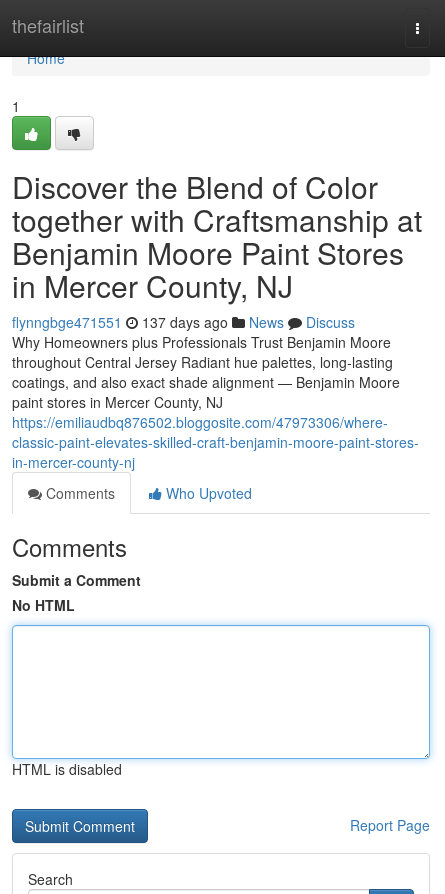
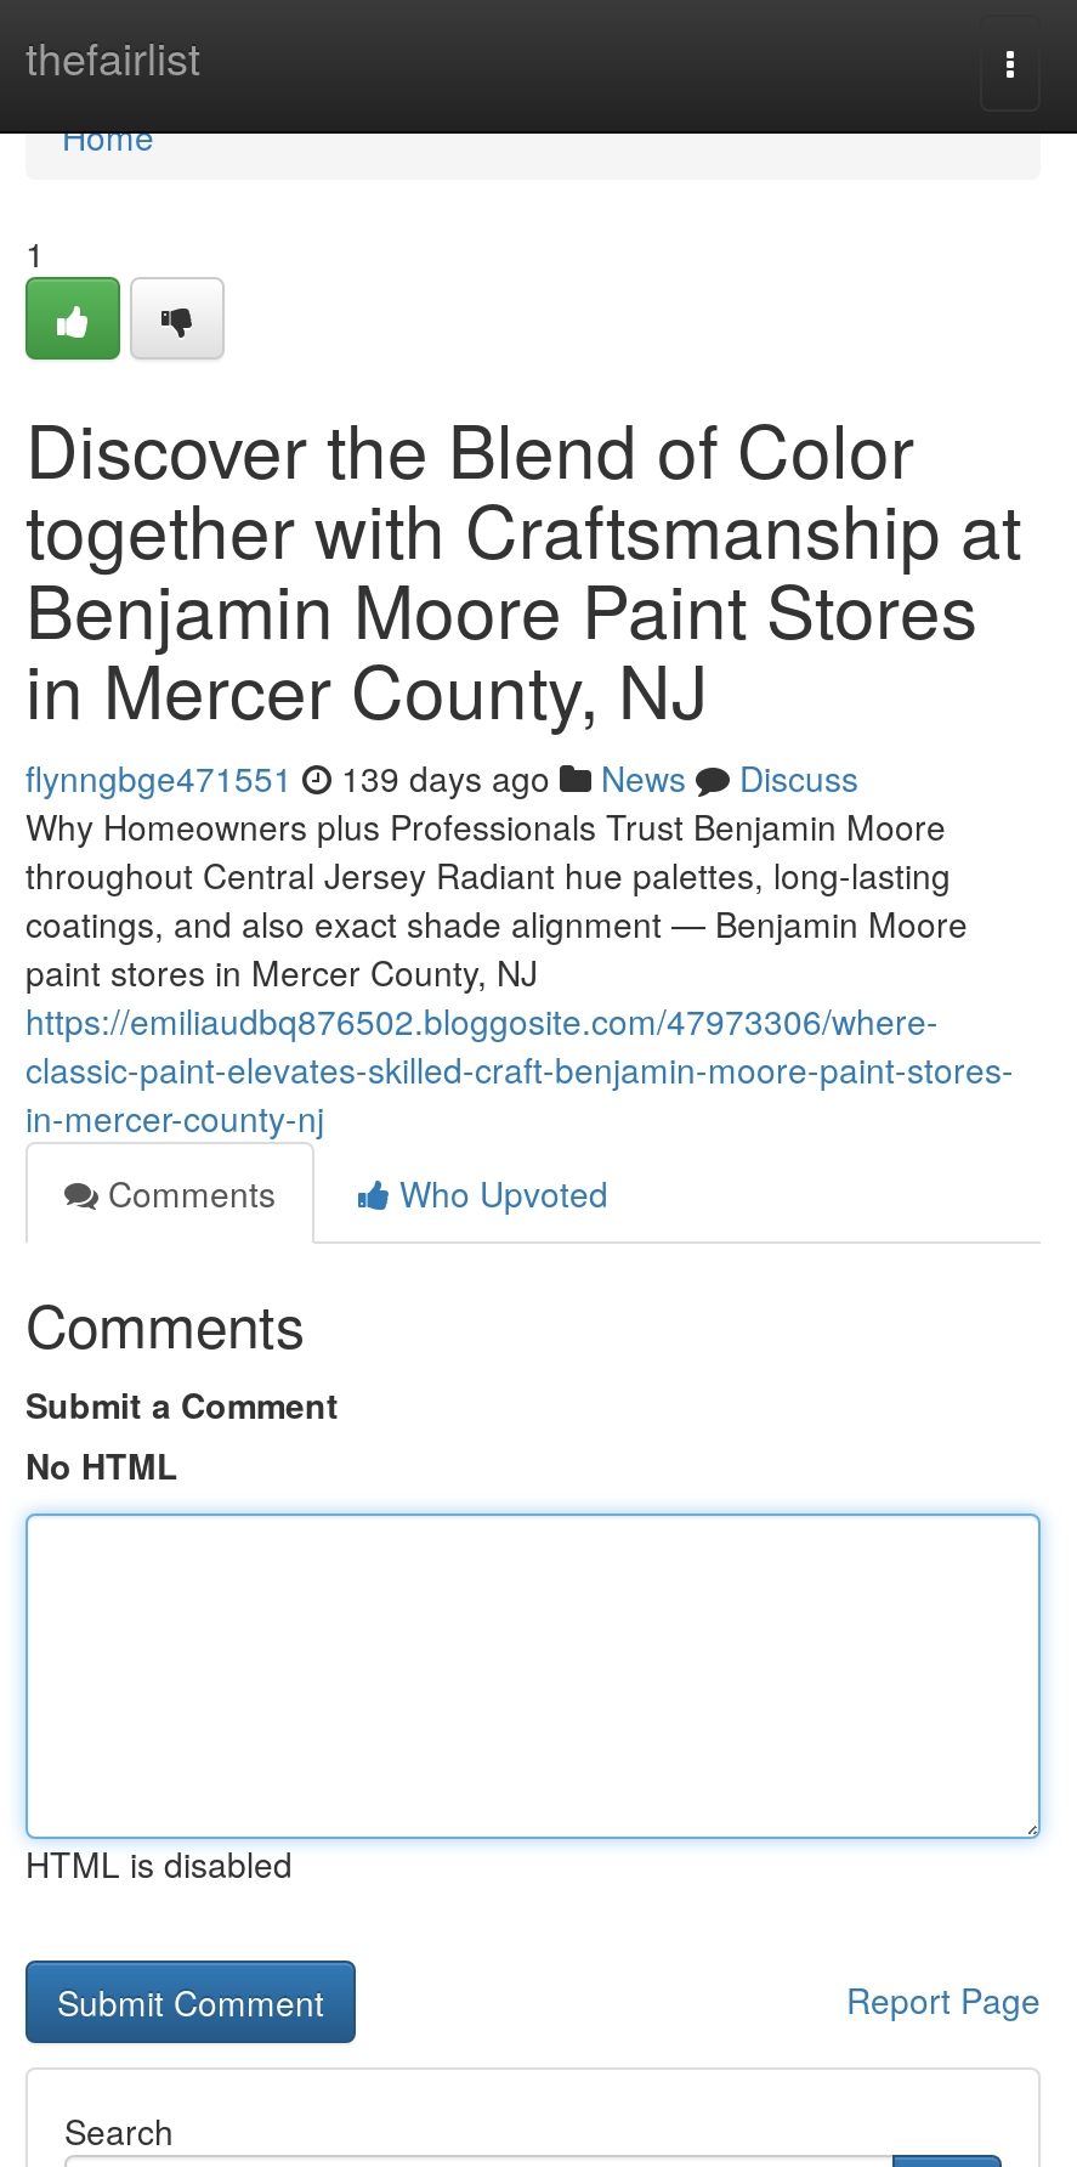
[12,312,355,332] flynngbge471551 137 days ago News Discuss -> [25,753,858,802] flynngbge471551 139 days ago News Discuss

